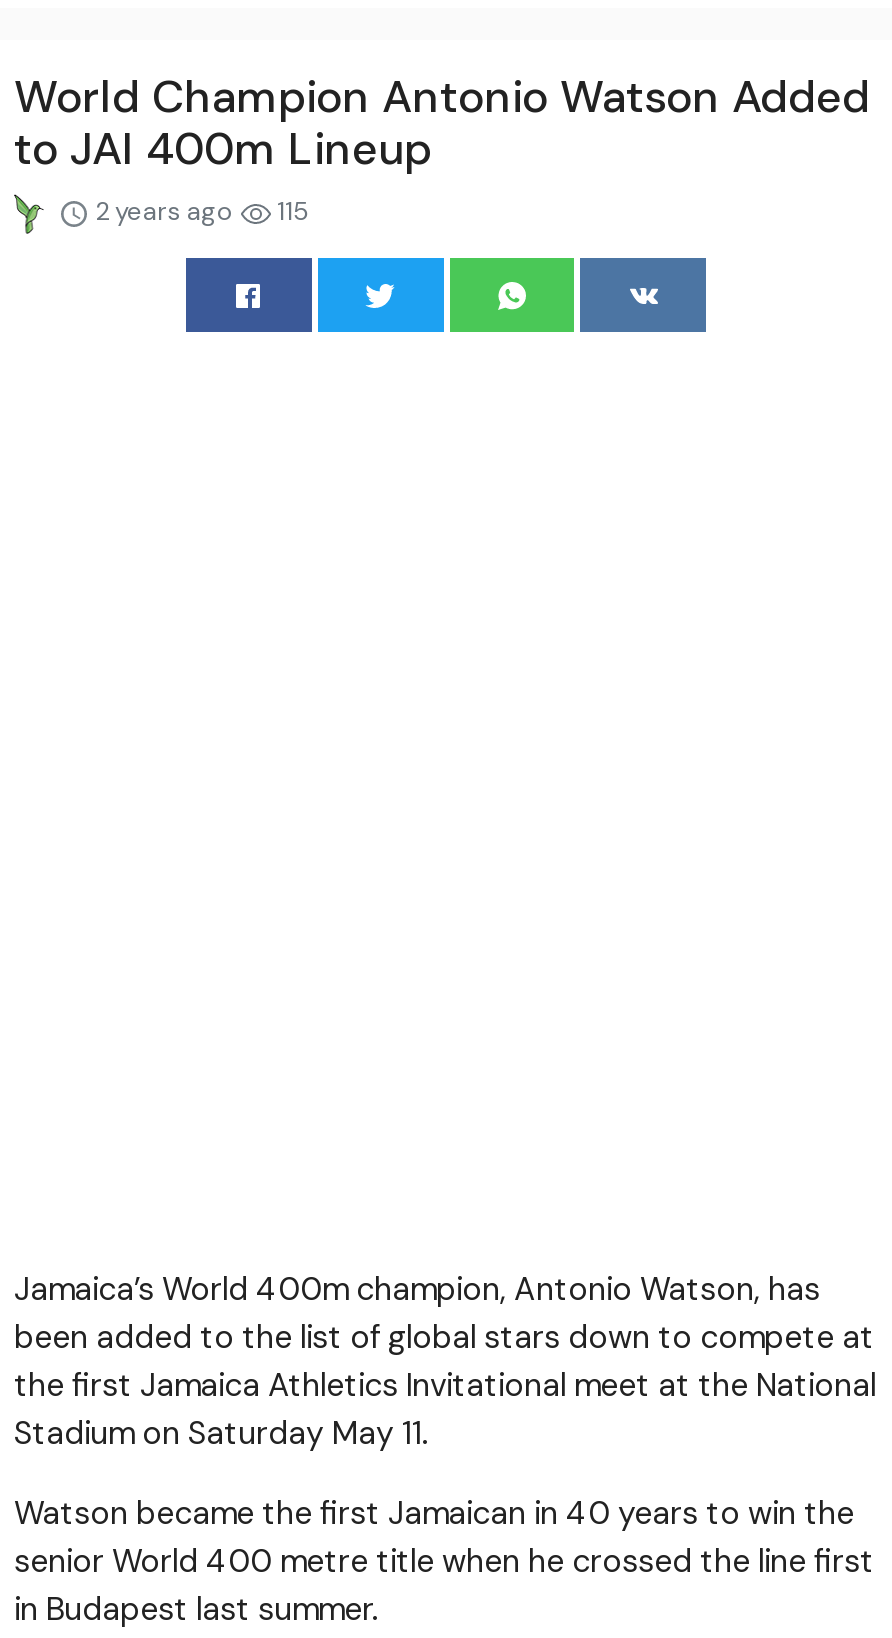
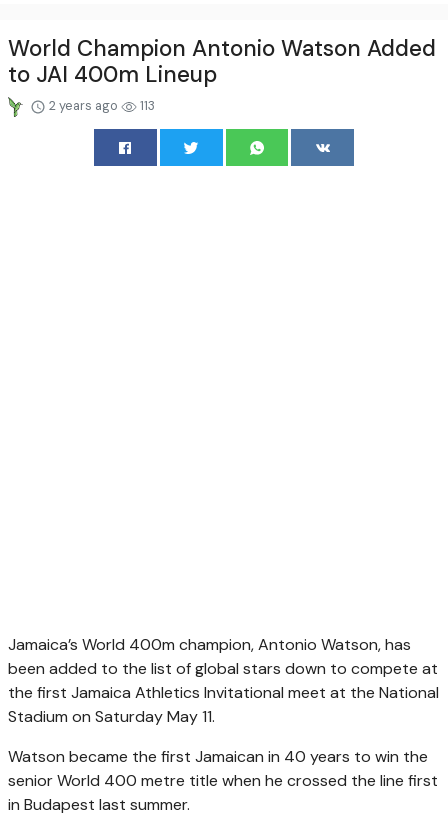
[89,194,309,228] 2 years ago 115 -> [45,97,154,114] 2 years ago 113

